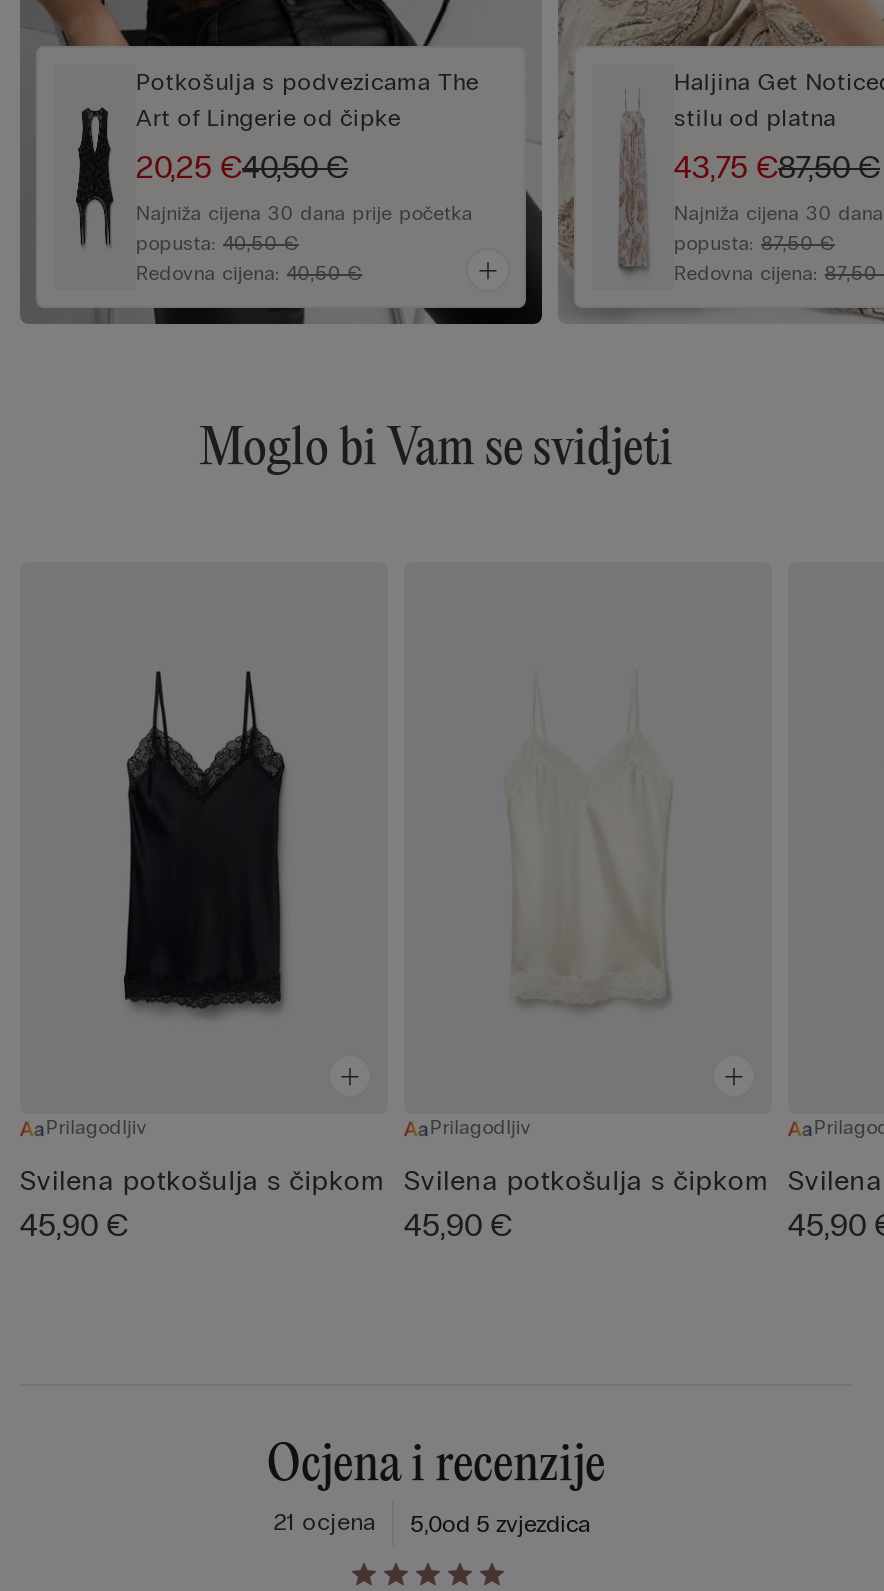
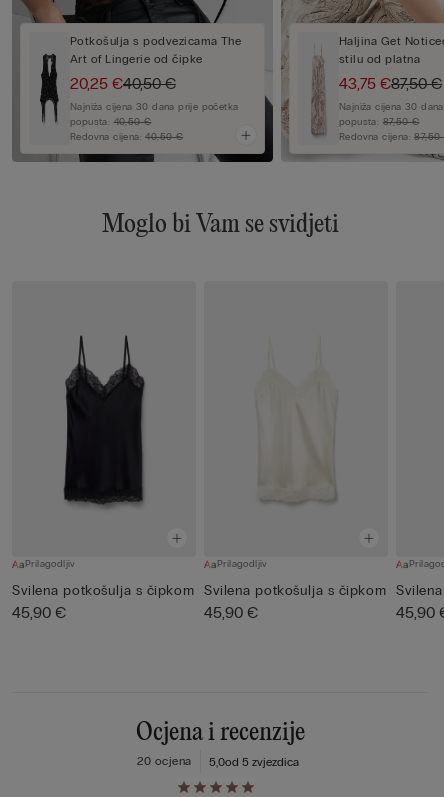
[274,1509,590,1538] 21 ocjena 5,0od 5 zvjezdica -> [137,754,299,769] 20 ocjena 5,0od 5 zvjezdica

